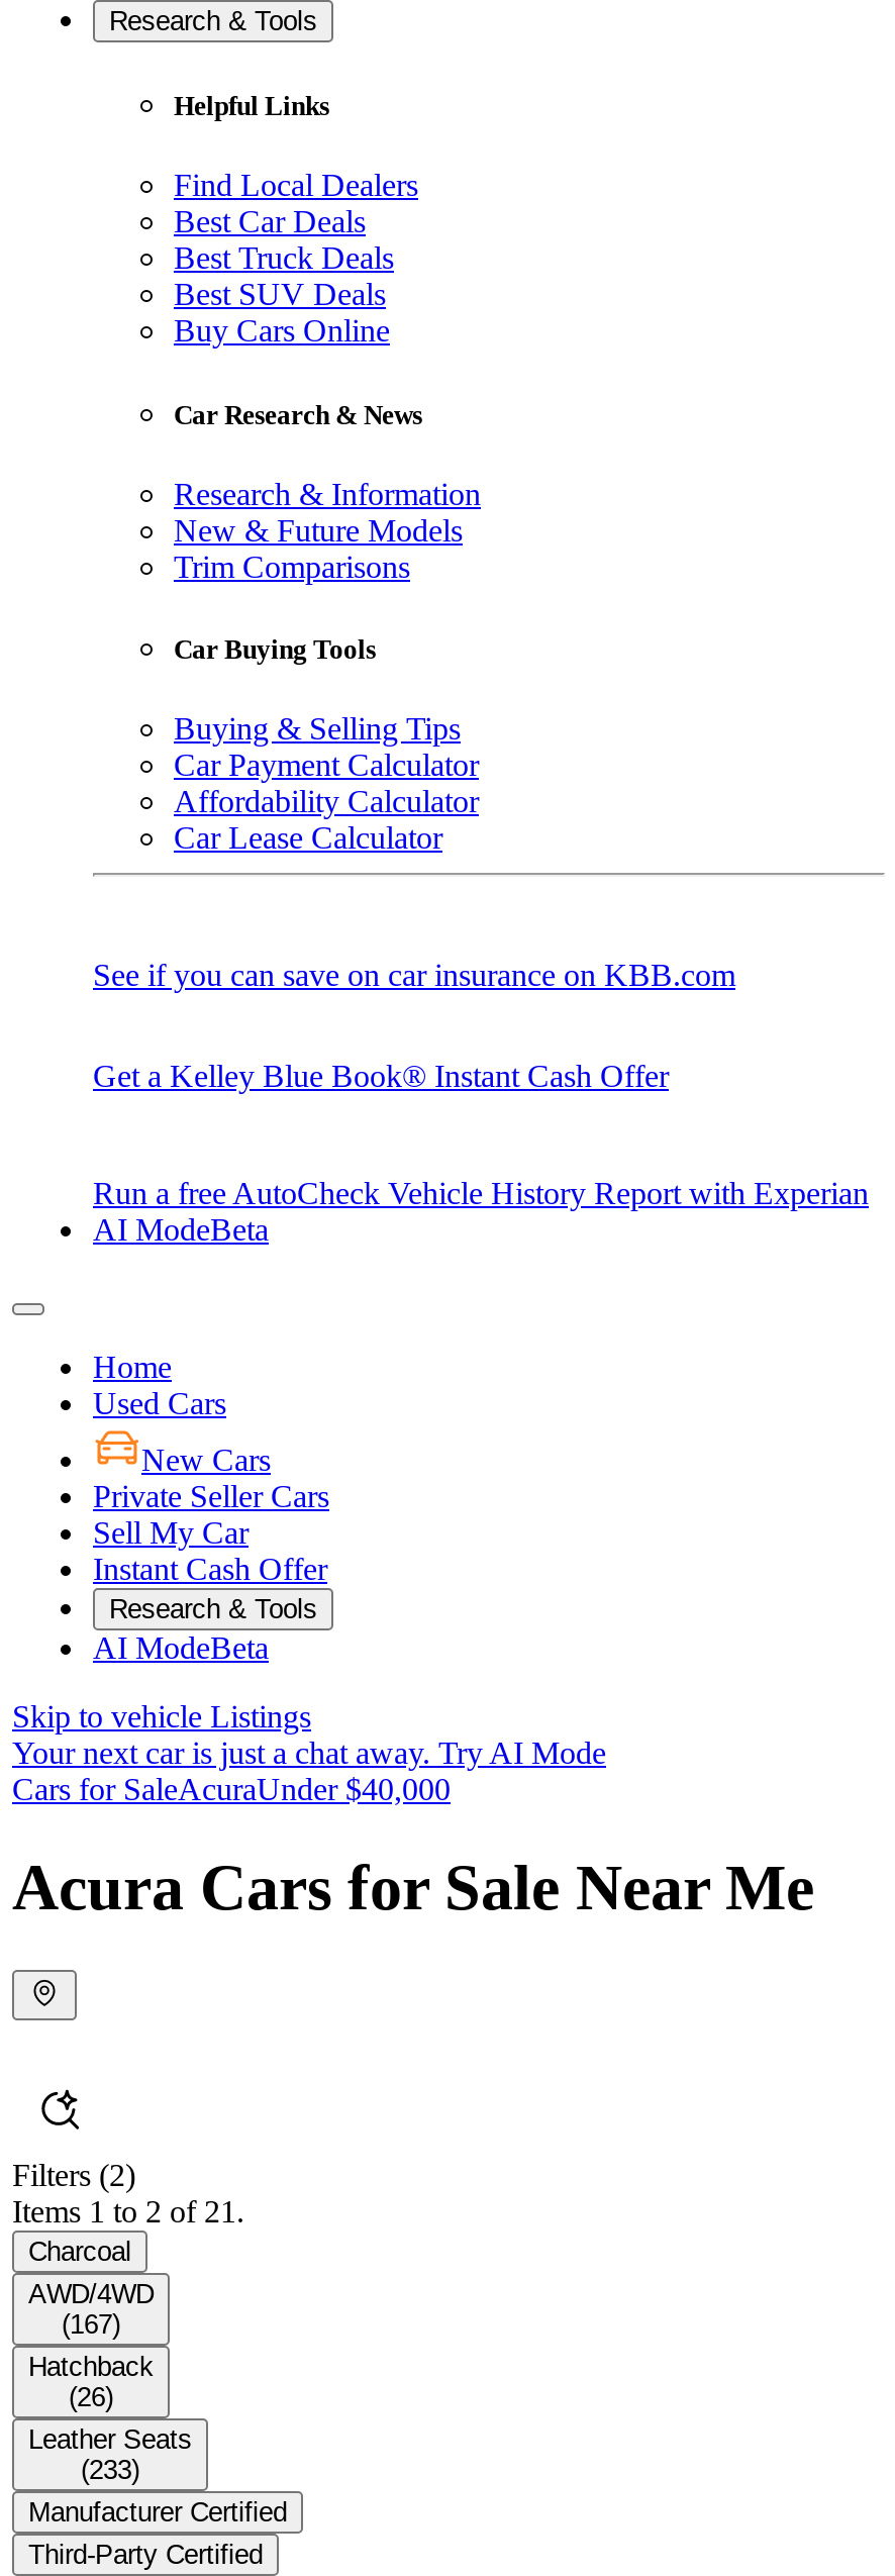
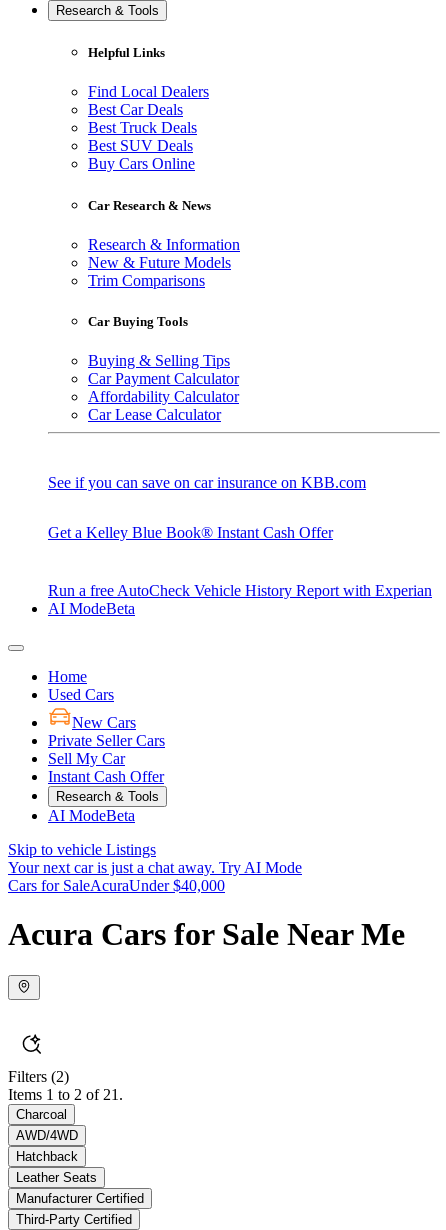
[62,2309,120,2339] (167) -> none
[69,2382,113,2412] (26) -> none
[81,2455,139,2485] (233) -> none

